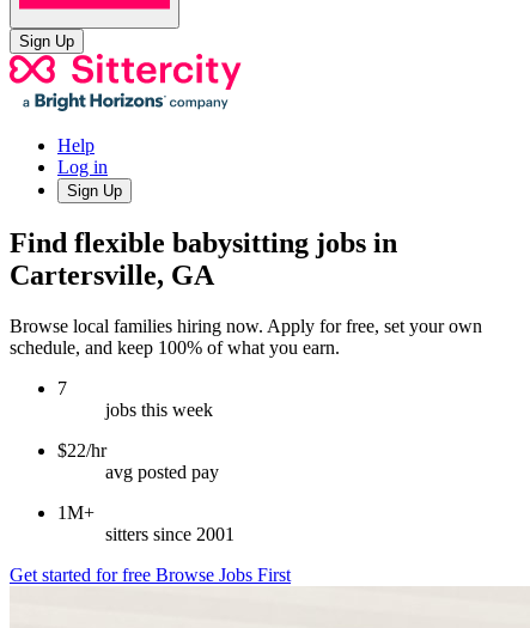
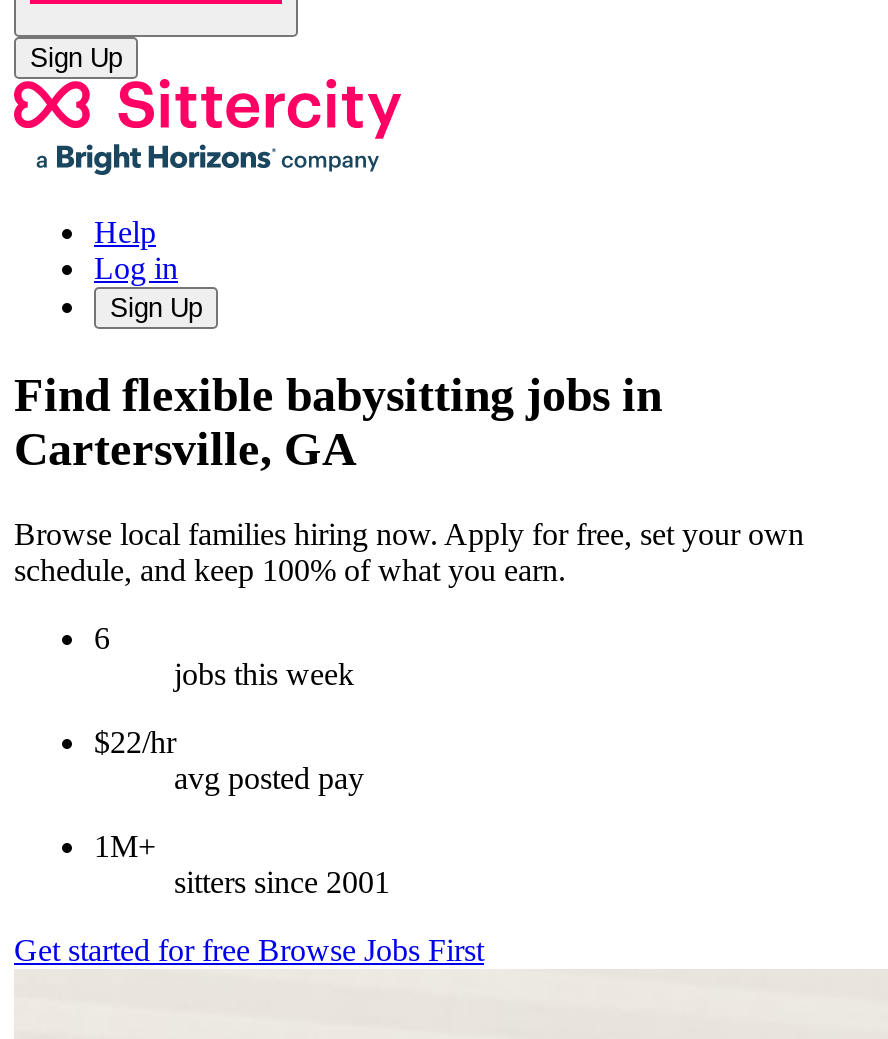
[57,378,67,398] 7 -> [94,621,110,655] 6

